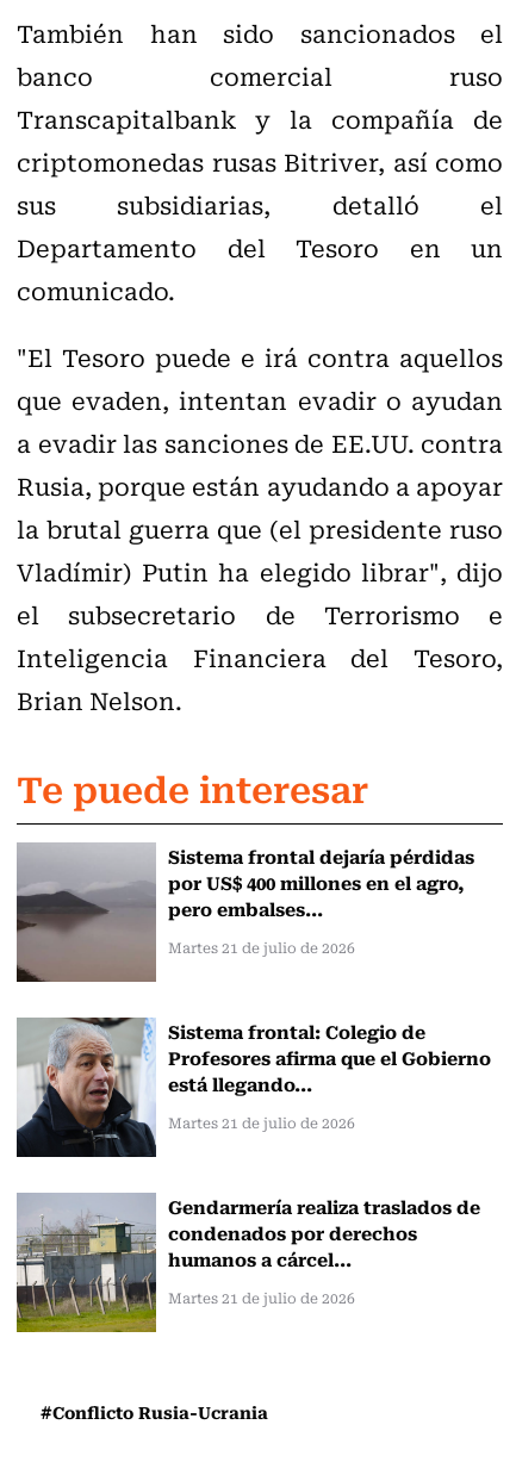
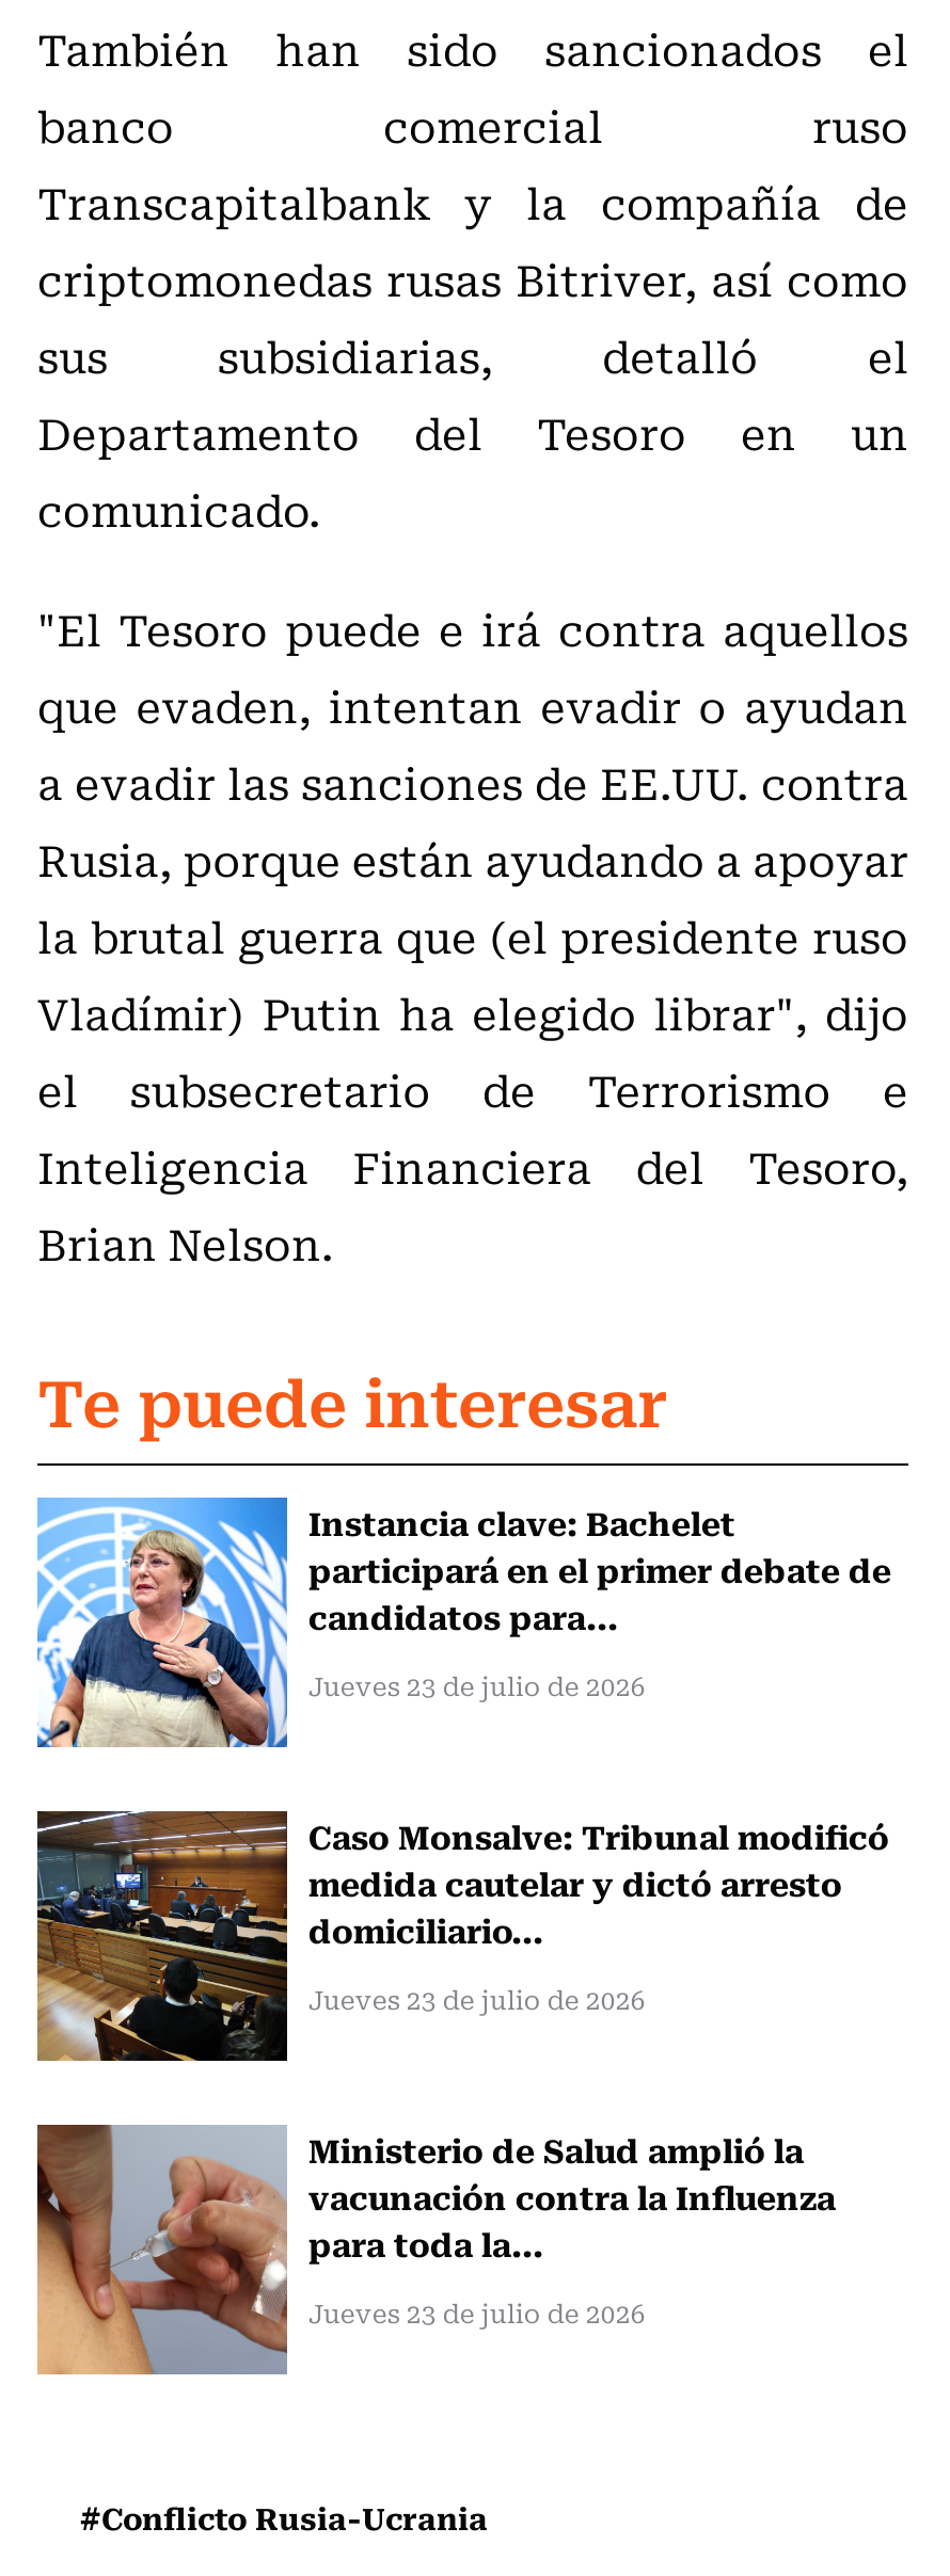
[15,841,474,983] [image] | Sistema frontal dejaría pérdidas | por US$ 400 millones en el agro, | pero embalses... -> [35,1495,891,1749] [image] | Instancia clave: Bachelet | participará en el primer debate de | candidatos para...
[168,937,355,958] Martes 21 de julio de 2026 -> [308,1666,646,1705] Jueves 23 de julio de 2026
[15,1016,491,1158] [image] | Sistema frontal: Colegio de | Profesores afirma que el Gobierno | está llegando... -> [35,1809,889,2063] [image] | Caso Monsalve: Tribunal modificó | medida cautelar y dictó arresto | domiciliario...
[168,1112,355,1133] Martes 21 de julio de 2026 -> [308,1980,646,2018] Jueves 23 de julio de 2026
[15,1191,480,1333] [image] | Gendarmería realiza traslados de | condenados por derechos | humanos a cárcel... -> [35,2122,836,2377] [image] | Ministerio de Salud amplió la | vacunación contra la Influenza | para toda la...
[168,1287,355,1308] Martes 21 de julio de 2026 -> [308,2293,646,2331] Jueves 23 de julio de 2026

